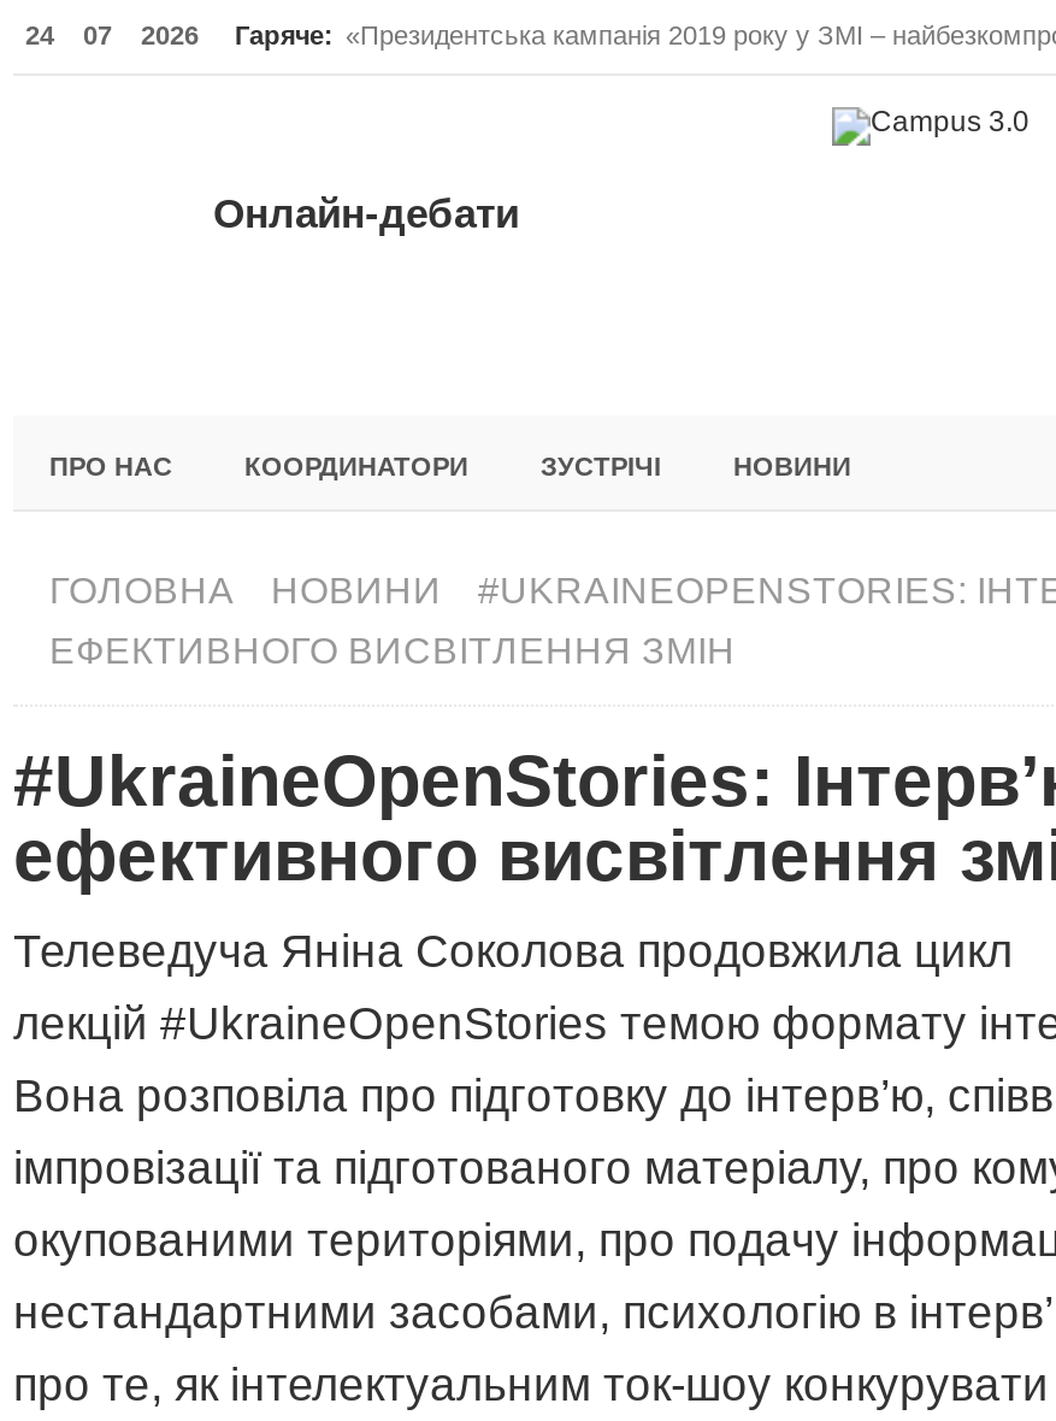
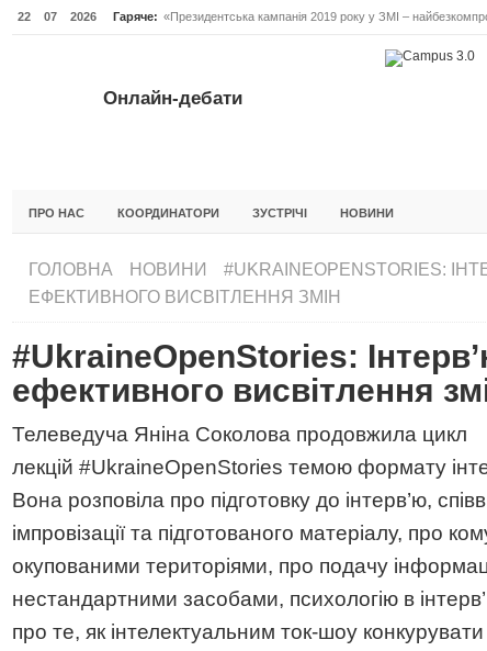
[25,20,54,49] 24 -> [18,10,31,23] 22

